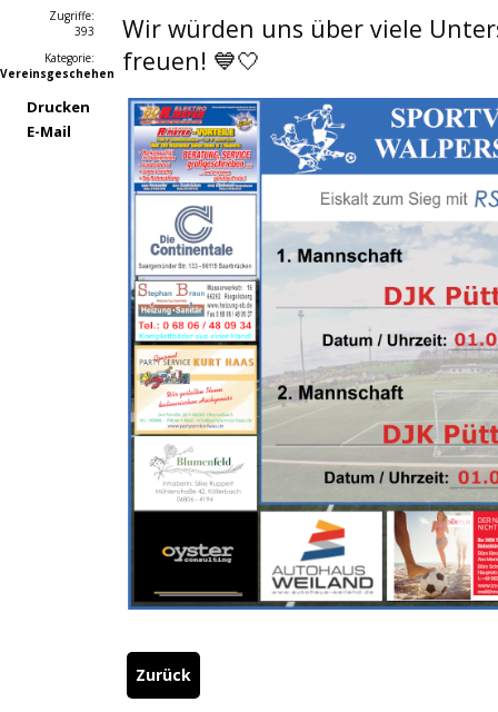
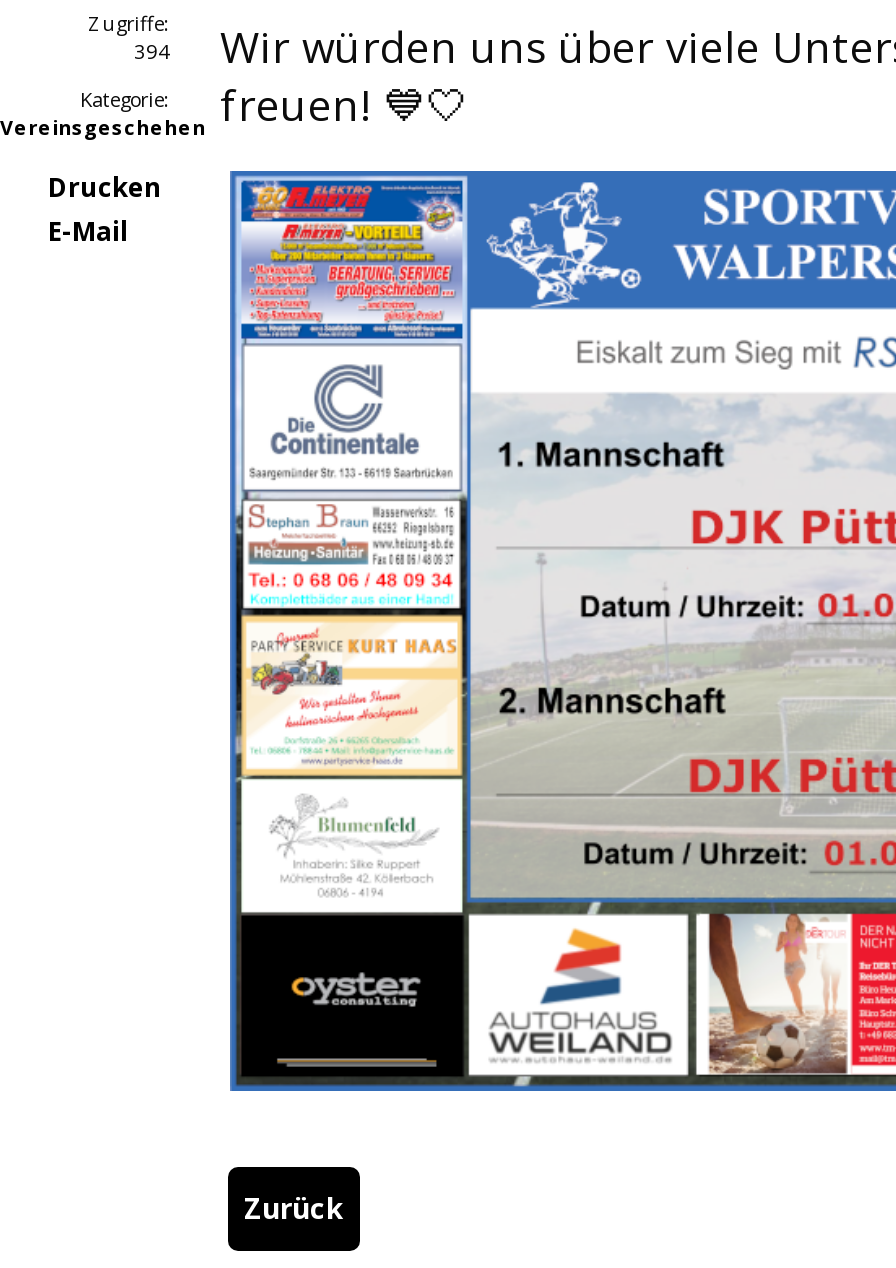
[74,23,94,39] 393 -> [134,37,170,65] 394

